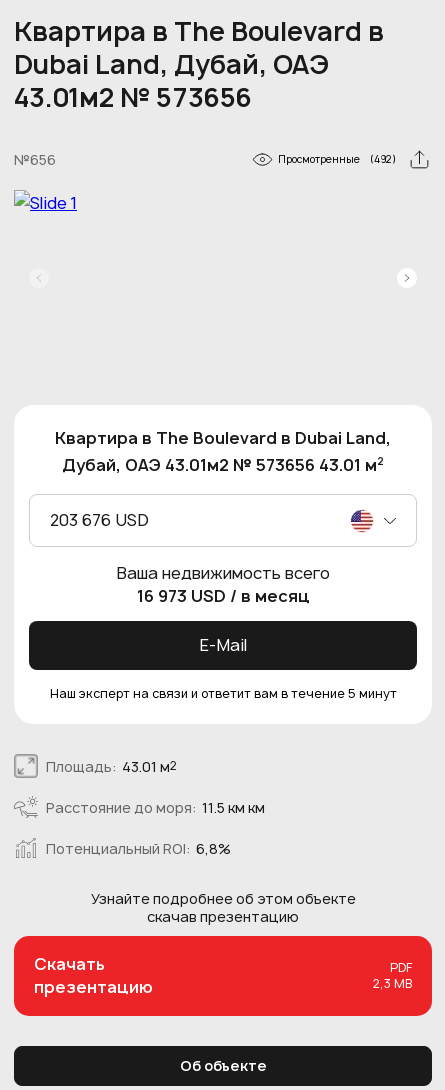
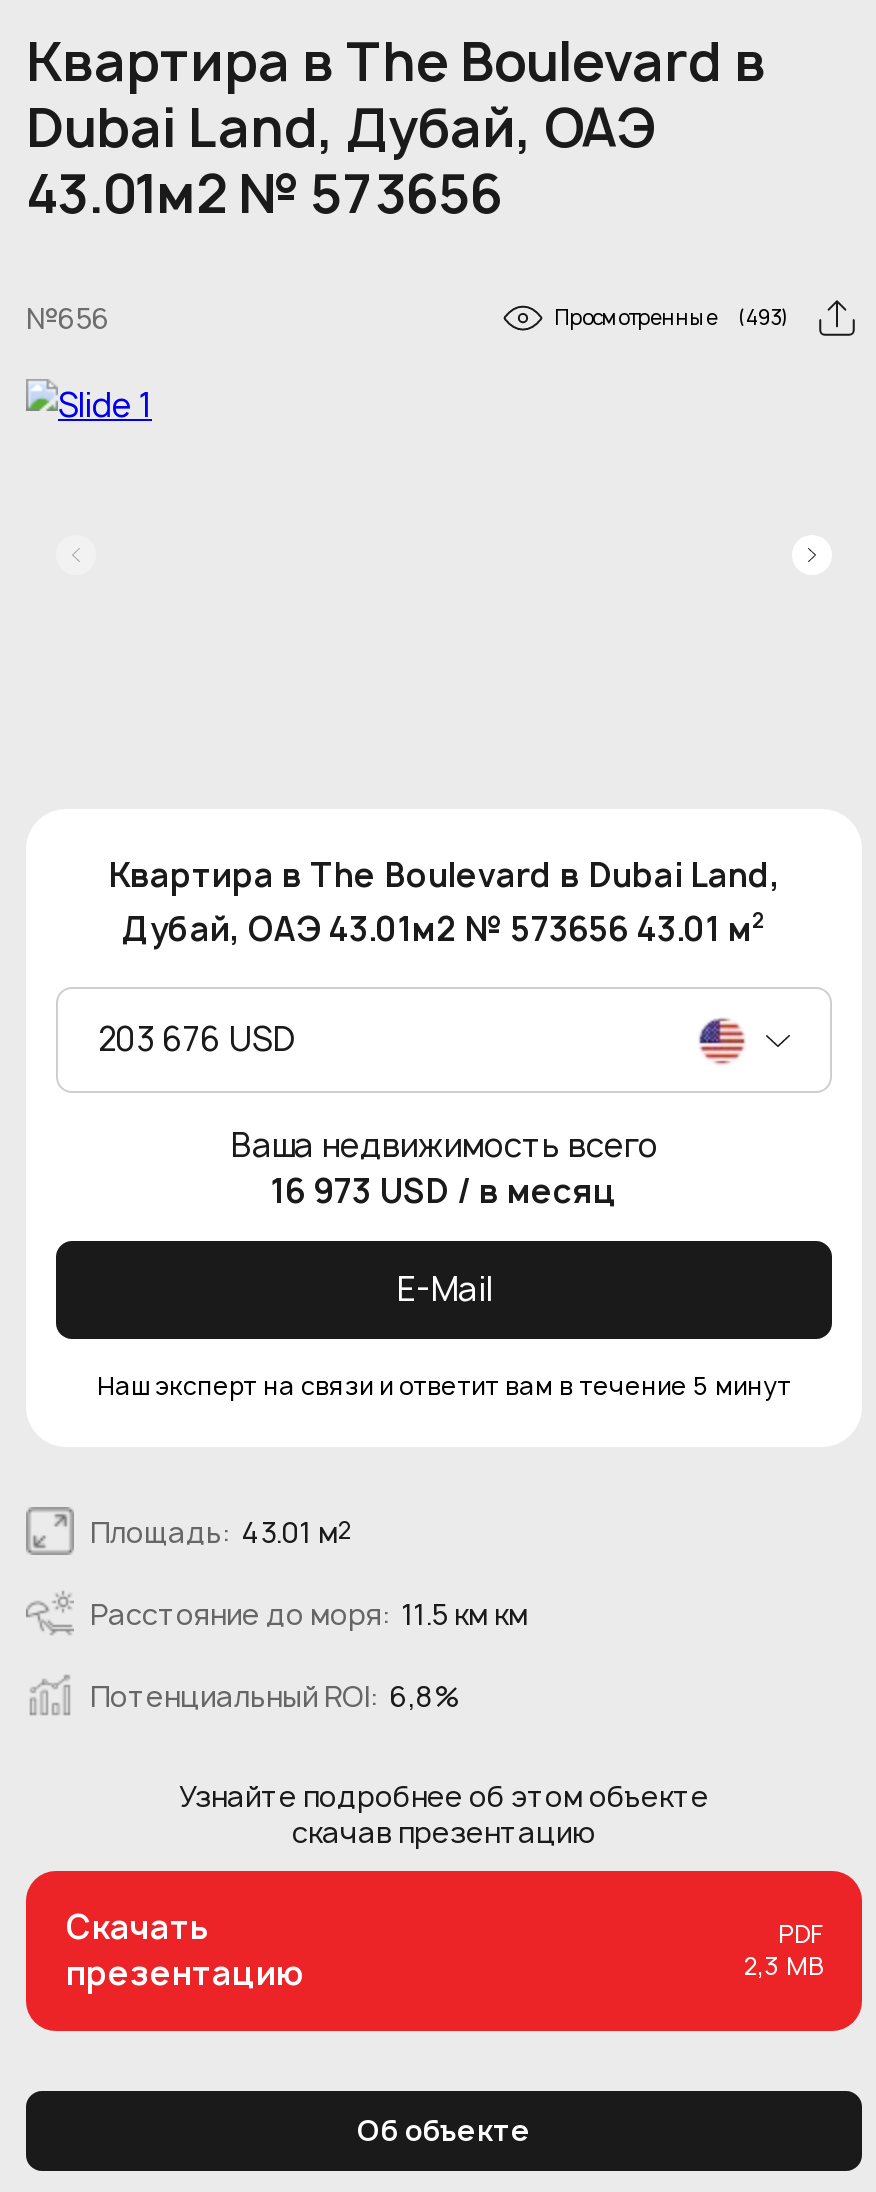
[278,152,396,166] Просмотренные (492) -> [554,303,788,331] Просмотренные (493)

